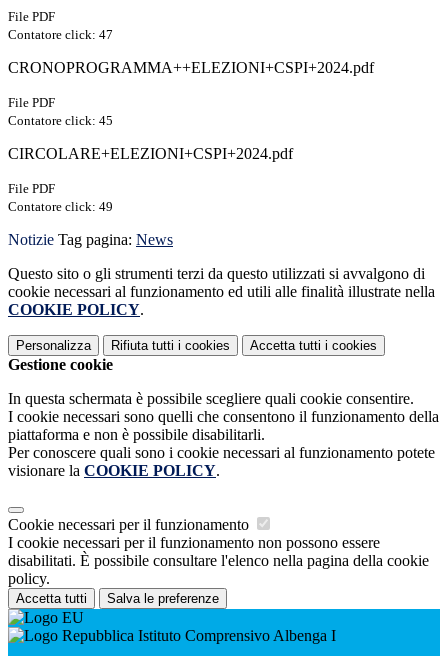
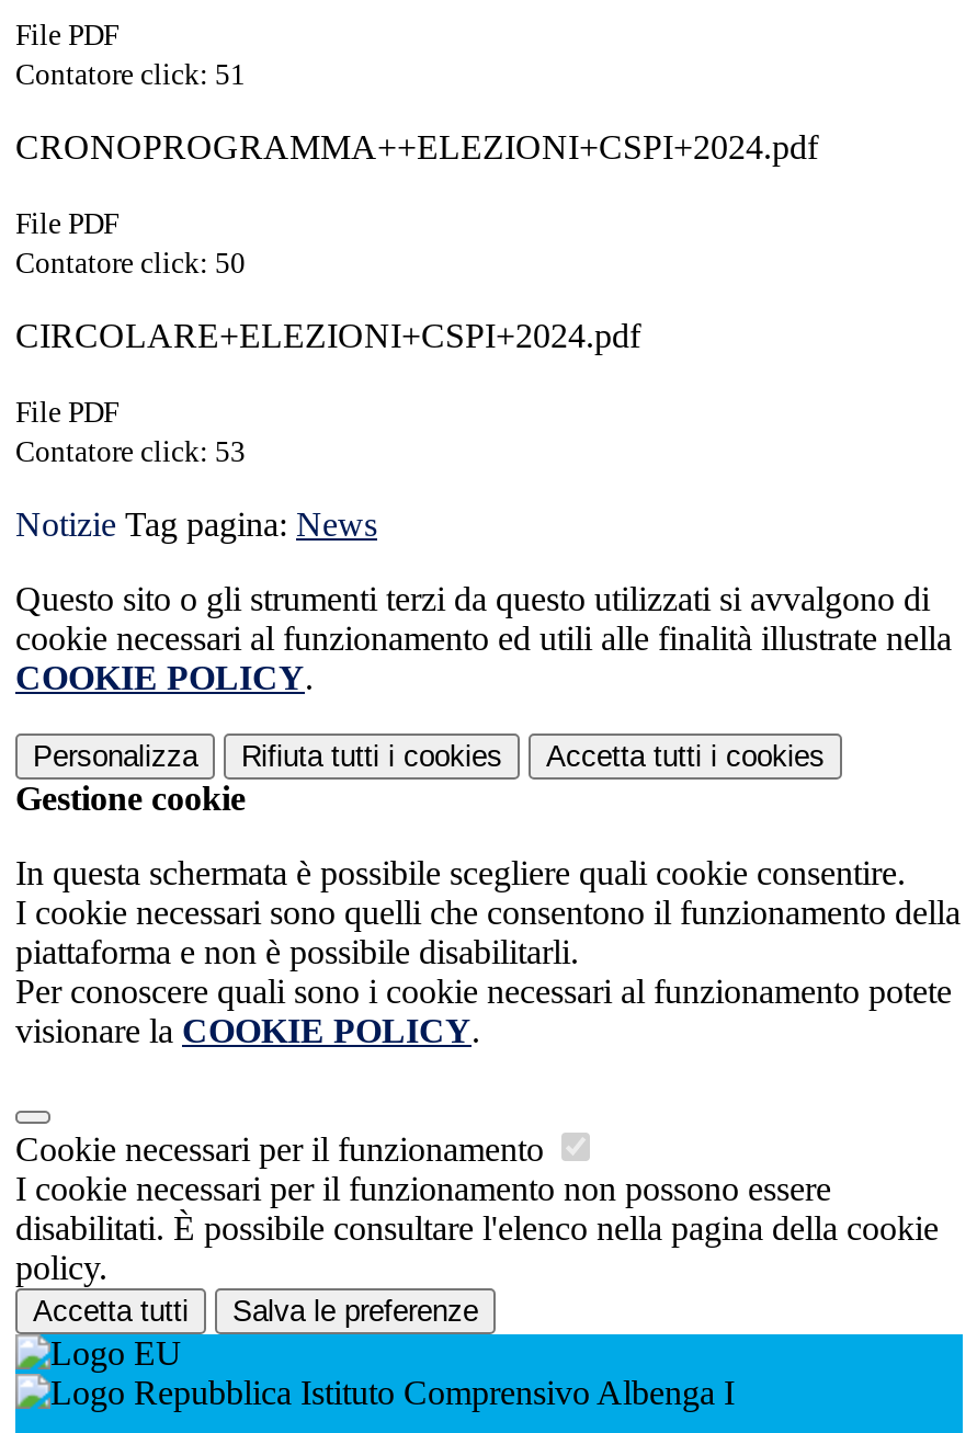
[8,27,113,42] Contatore click: 47 -> [15,58,246,91] Contatore click: 51
[8,113,113,128] Contatore click: 45 -> [15,247,246,280] Contatore click: 50
[8,199,113,214] Contatore click: 49 -> [15,435,246,468] Contatore click: 53

